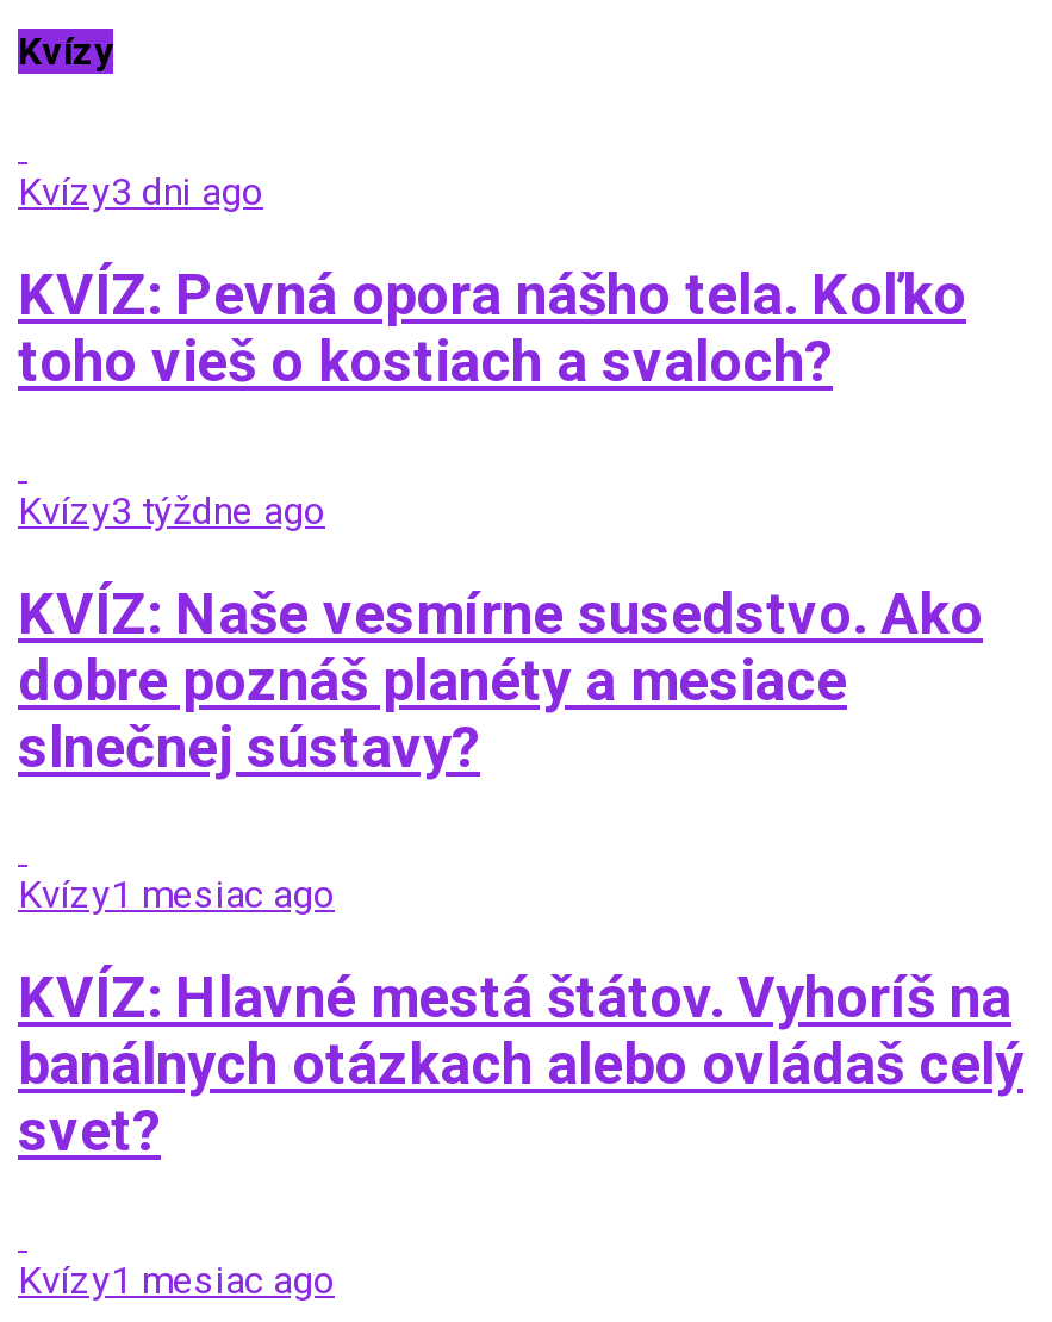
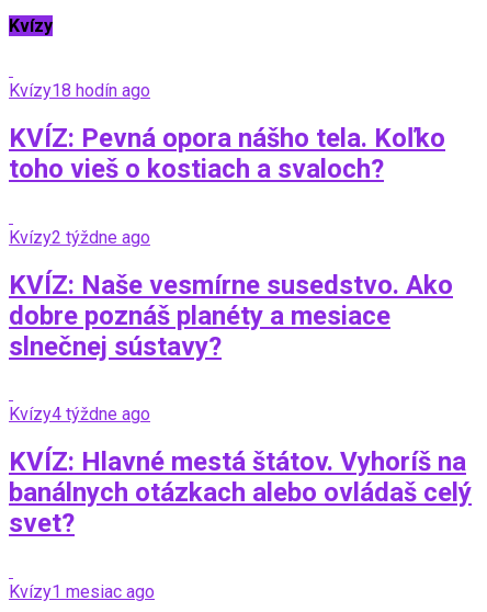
[18,169,263,214] Kvízy3 dni ago -> [9,80,150,101] Kvízy18 hodín ago
[18,488,325,533] Kvízy3 týždne ago -> [9,227,150,248] Kvízy2 týždne ago
[18,873,335,918] Kvízy1 mesiac ago -> [9,404,150,425] Kvízy4 týždne ago

